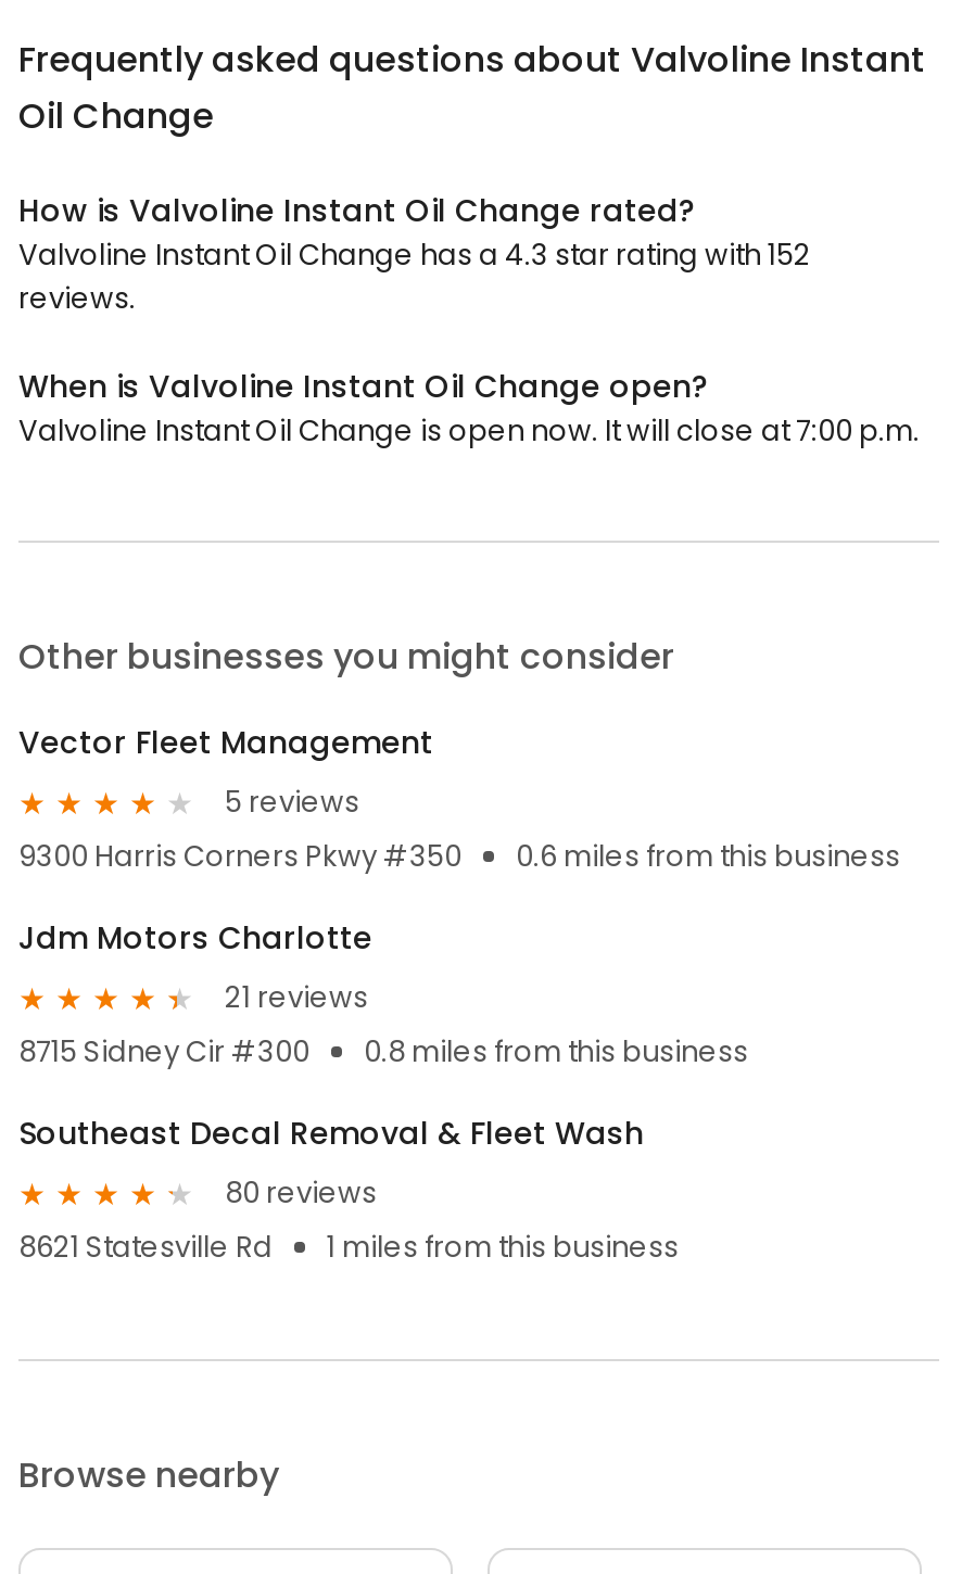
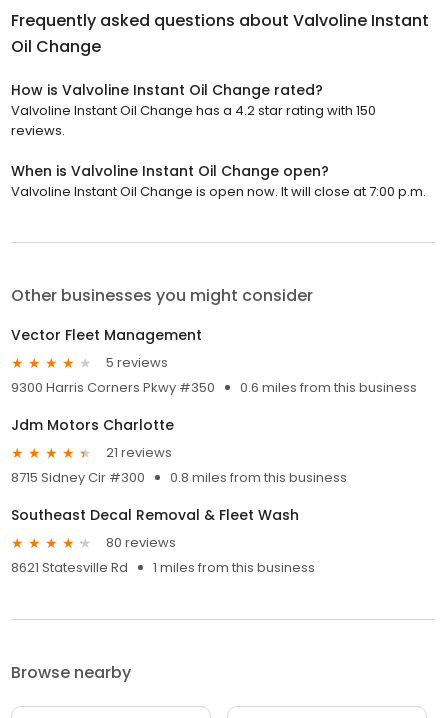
[18,234,811,276] Valvoline Instant Oil Change has a 4.3 star rating with 152 -> [11,101,376,120] Valvoline Instant Oil Change has a 4.2 star rating with 150

